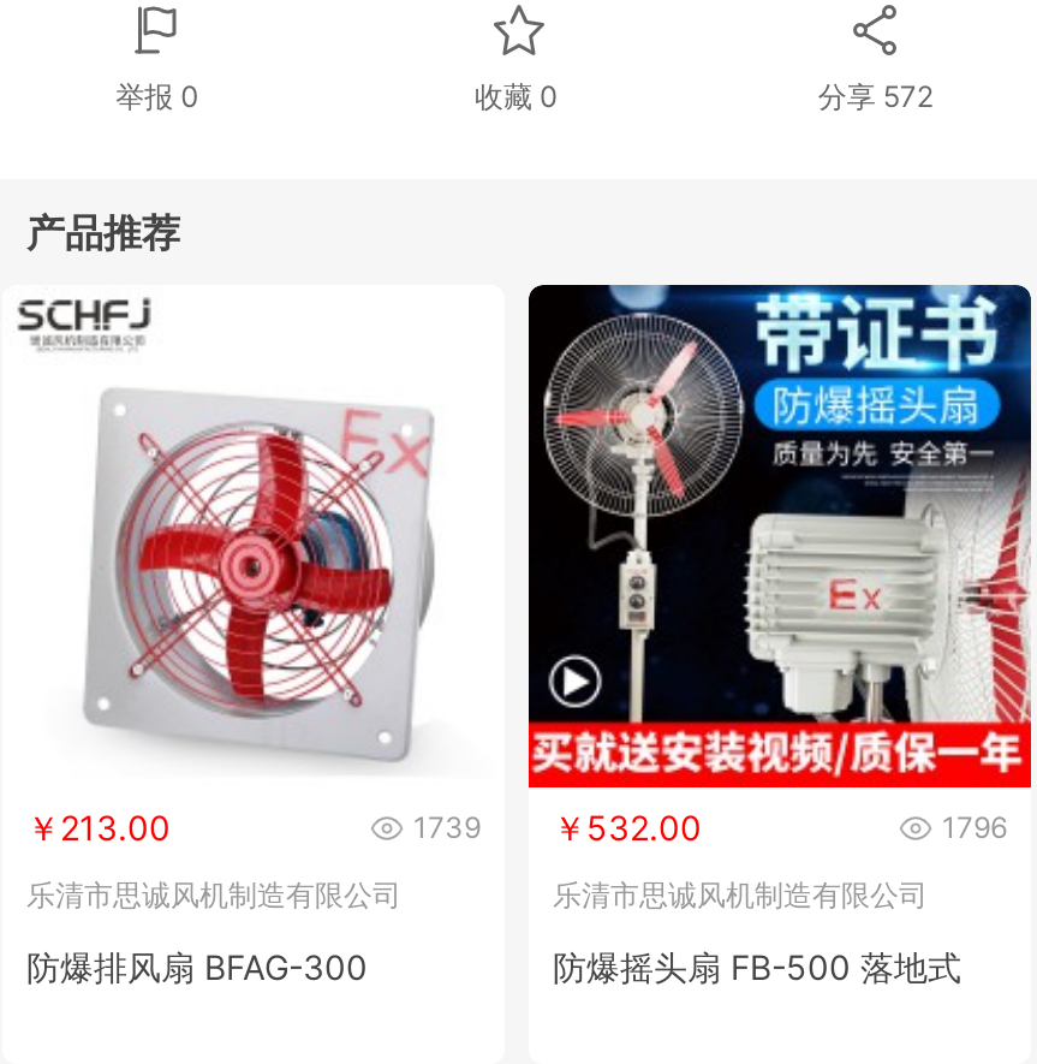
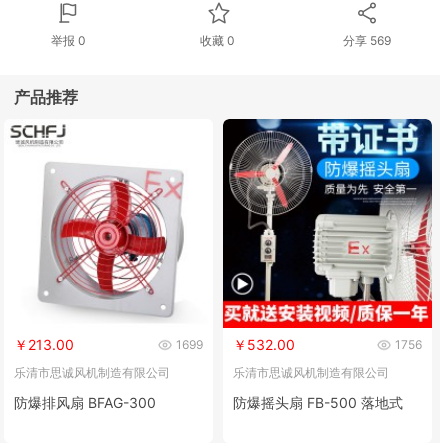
[818,77,933,113] 分享572 -> [343,32,391,47] 分享569
[413,806,702,846] 1739 ￥532.00 -> [176,335,295,352] 1699 ￥532.00
[942,808,1007,844] 1796 -> [395,336,422,351] 1756

